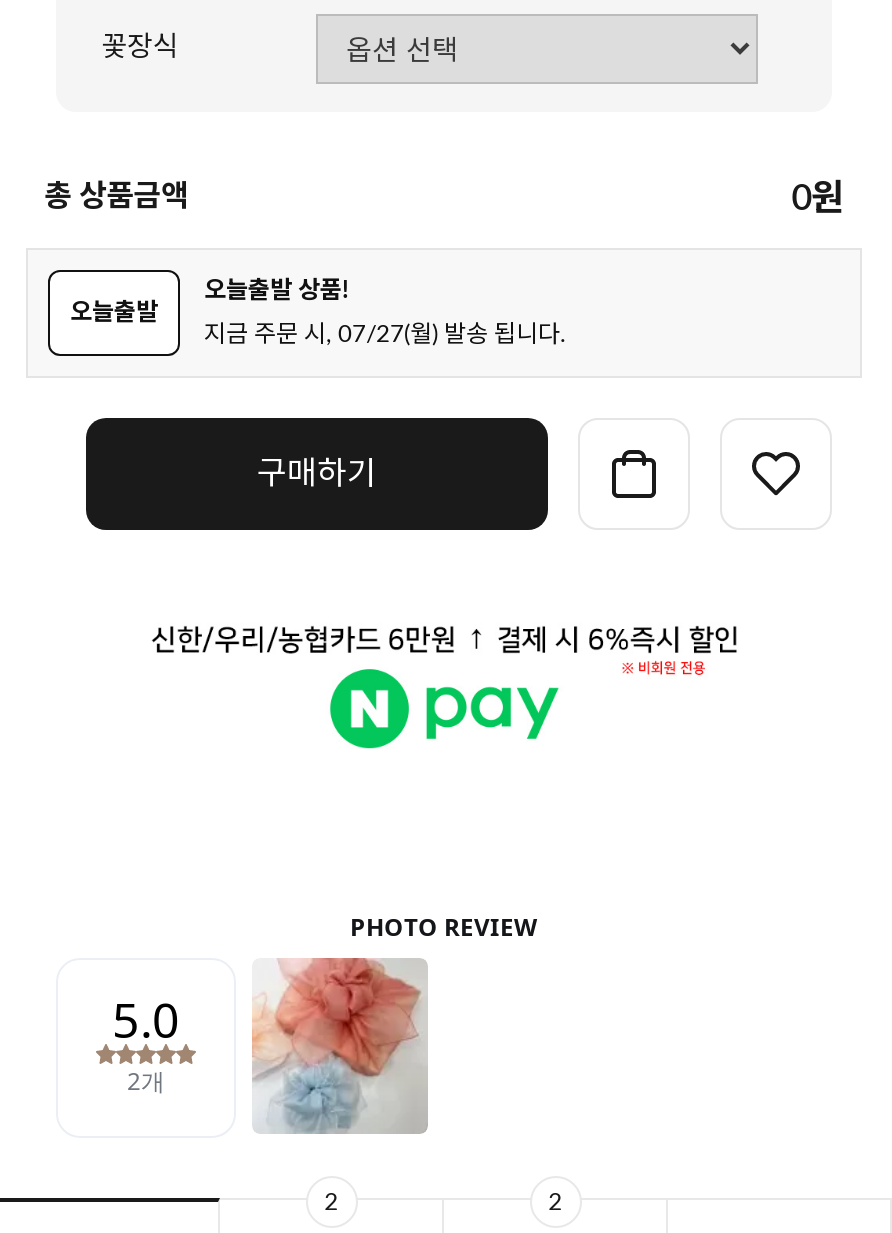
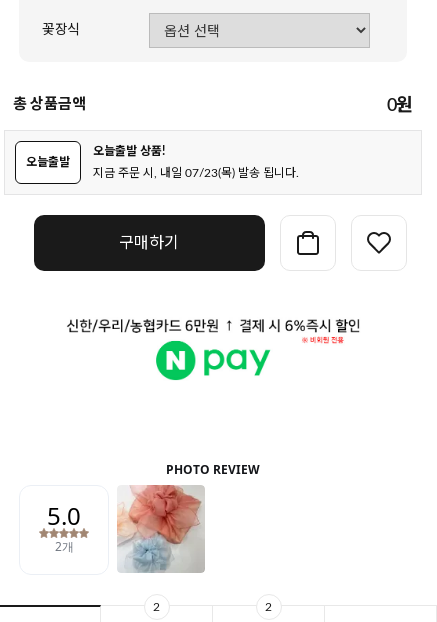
[204,322,566,346] 지금 주문 시, 07/27(월) 발송 됩니다. -> [93,167,299,179] 지금 주문 시, 내일 07/23(목) 발송 됩니다.

